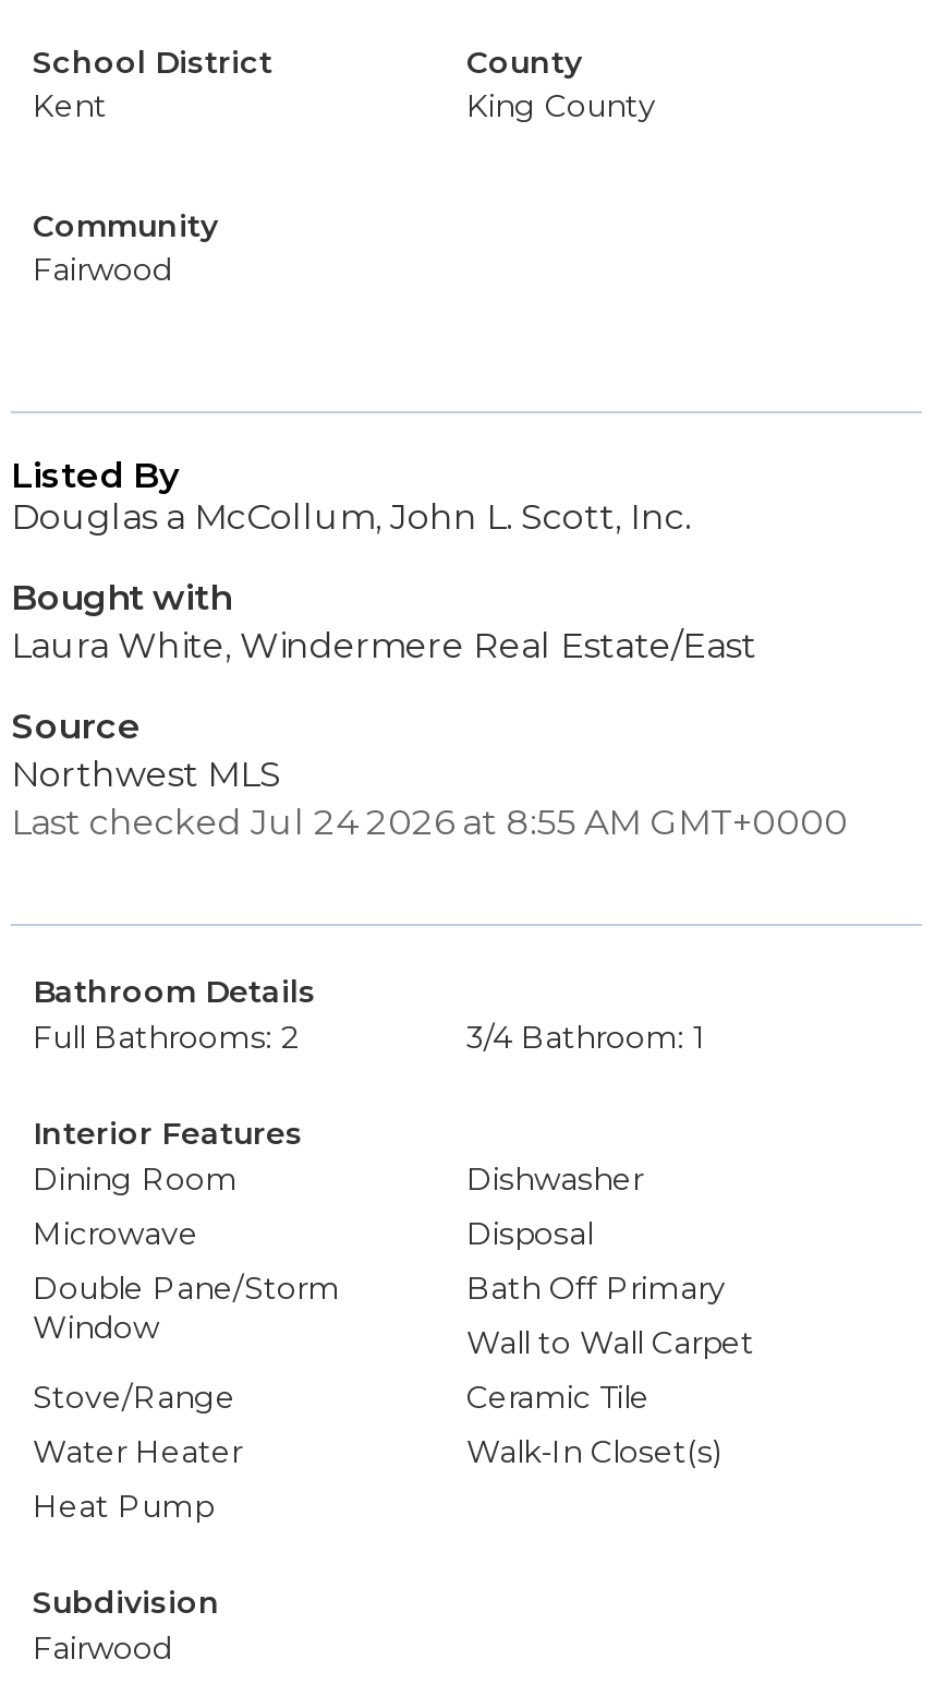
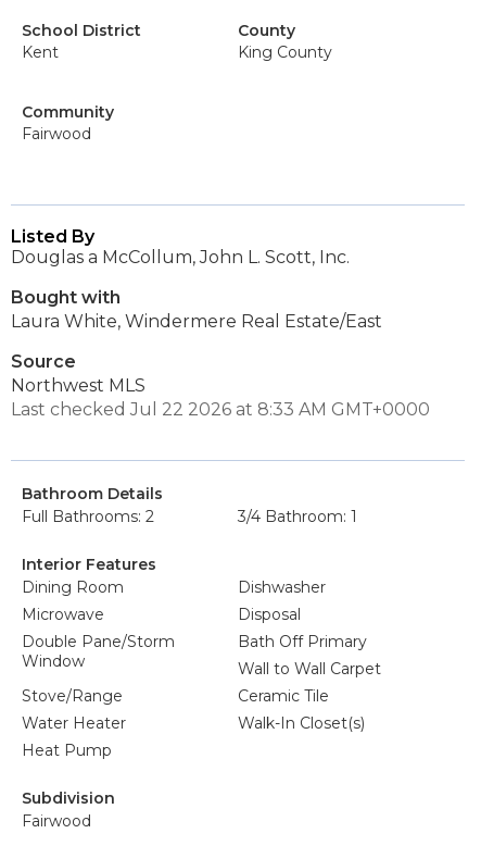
[11,802,848,843] Last checked Jul 24 2026 at 8:55 AM GMT+0000 -> [11,399,430,420] Last checked Jul 22 2026 at 8:33 AM GMT+0000

